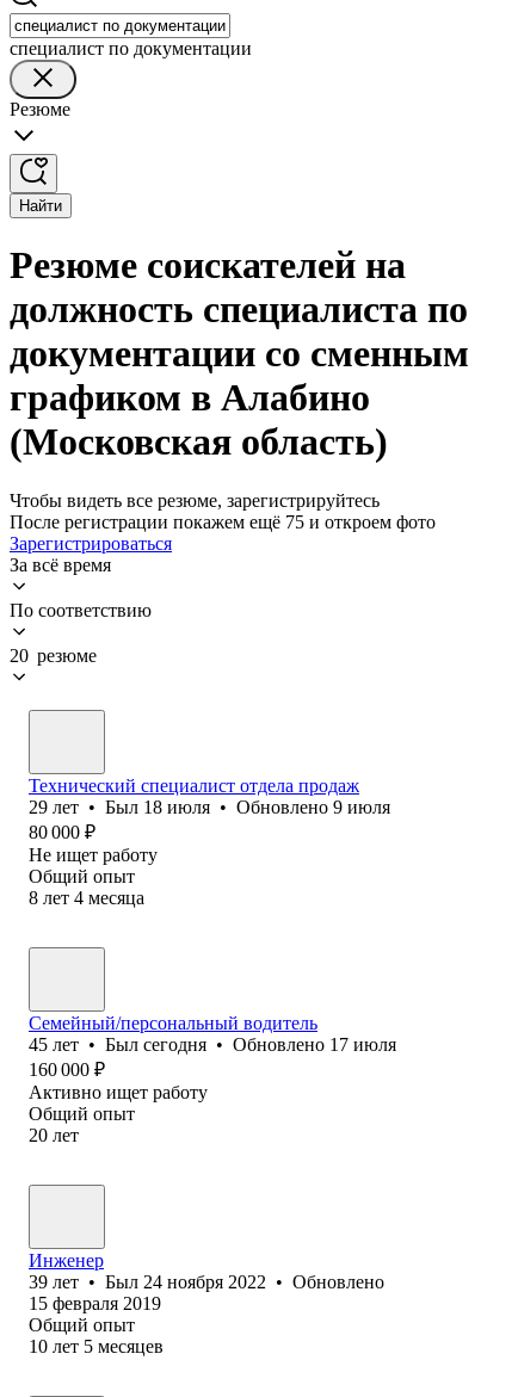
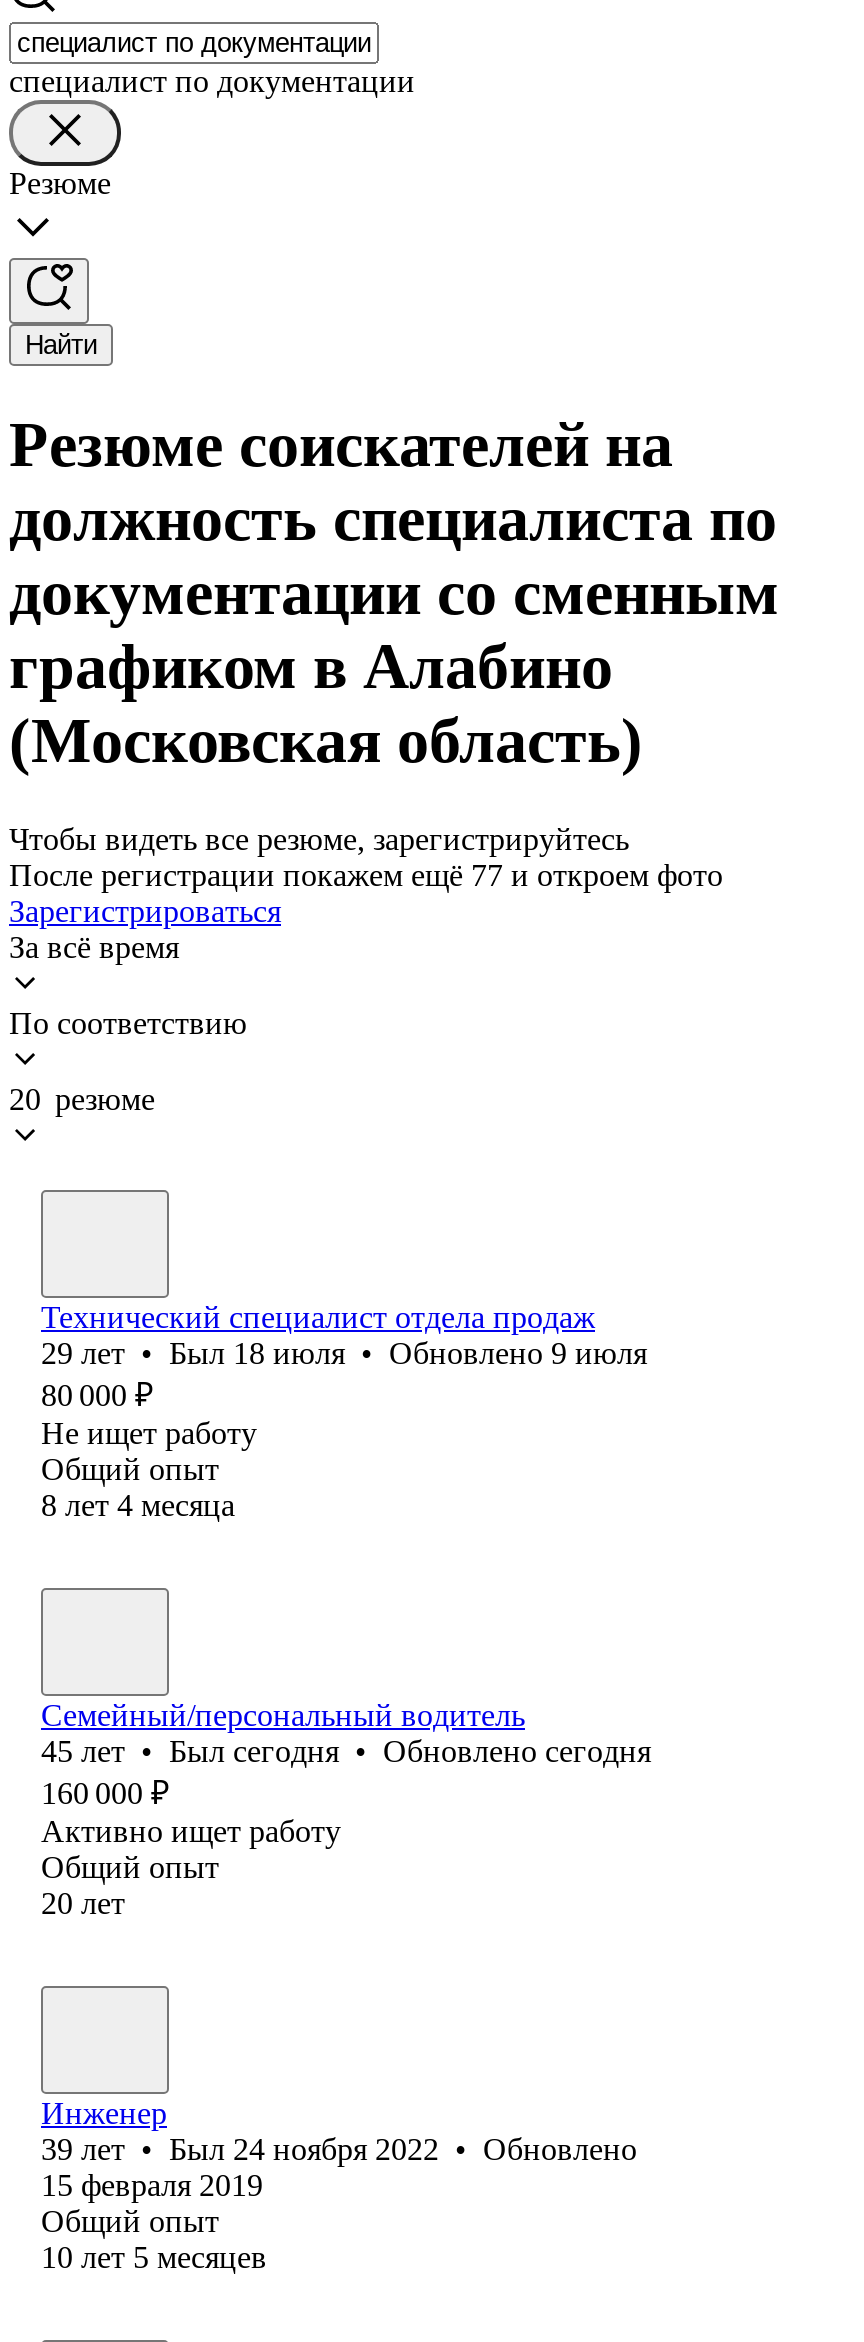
[10,512,436,532] После регистрации покажем ещё 75 и откроем фото -> [9,858,723,892] После регистрации покажем ещё 77 и откроем фото
[29,1034,396,1054] 45 лет • Был сегодня • Обновлено 17 июля -> [41,1734,651,1768] 45 лет • Был сегодня • Обновлено сегодня

